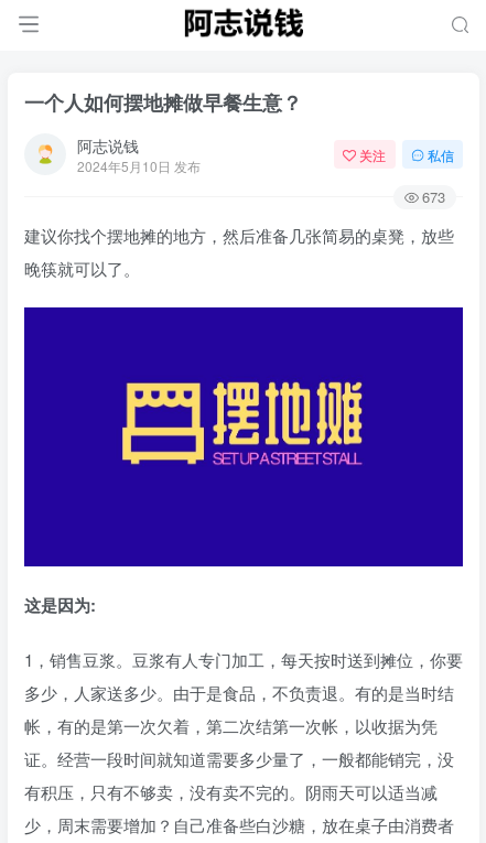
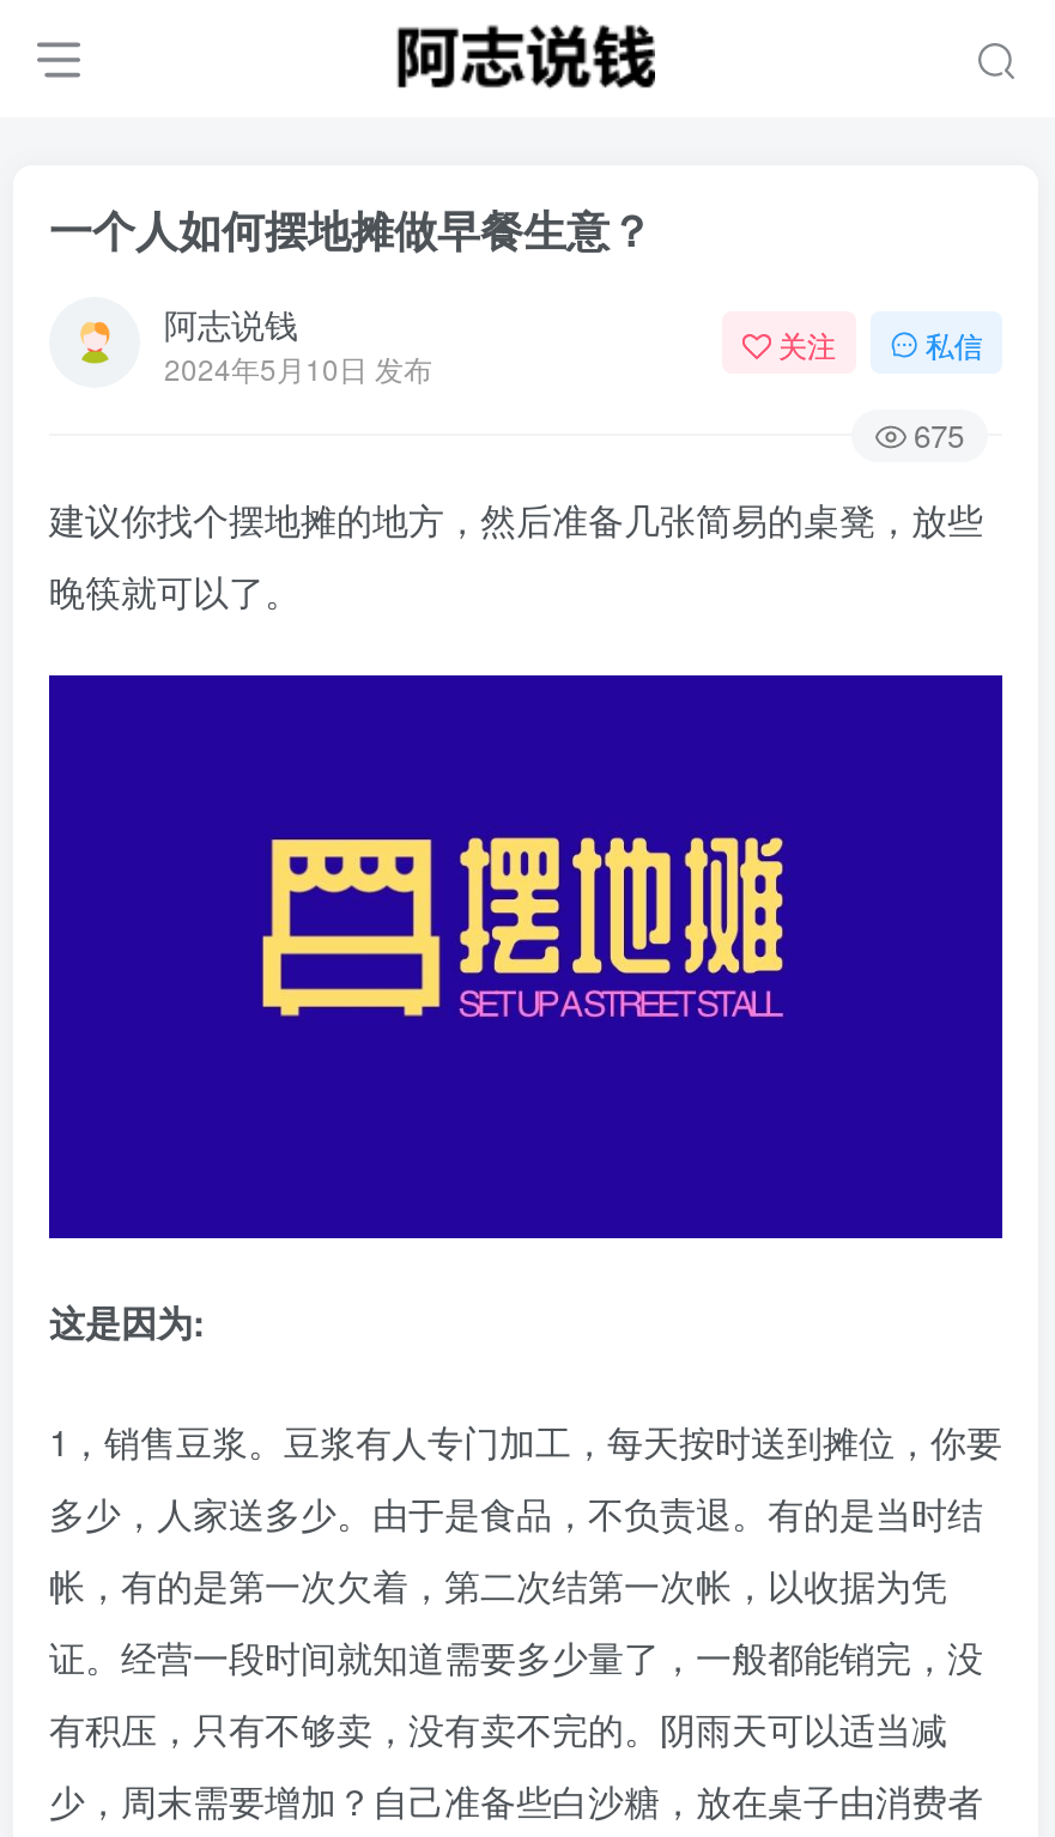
[422,186,445,207] 673 -> [914,412,964,457] 675

